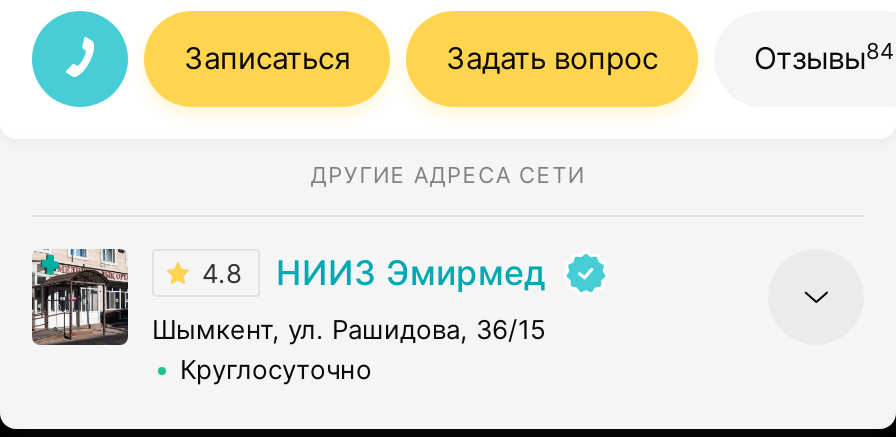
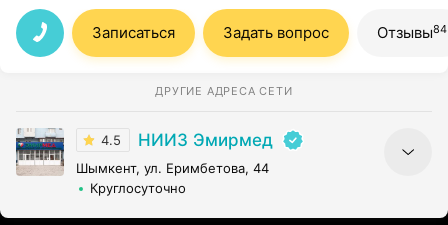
[32,249,546,347] [image] | Шымкент, ул. Рашидова, 36/15 -> [16,129,269,176] [image] | Шымкент, ул. Еримбетова, 44
[202,253,546,293] 4.8 НИИЗ Эмирмед -> [101,130,273,150] 4.5 НИИЗ Эмирмед

